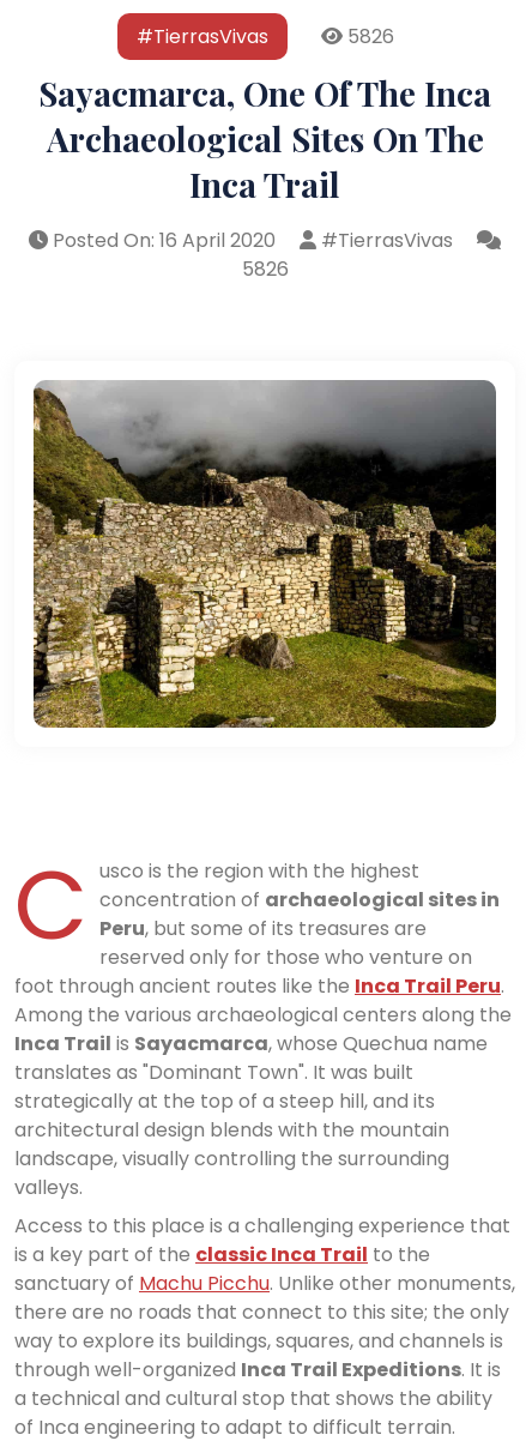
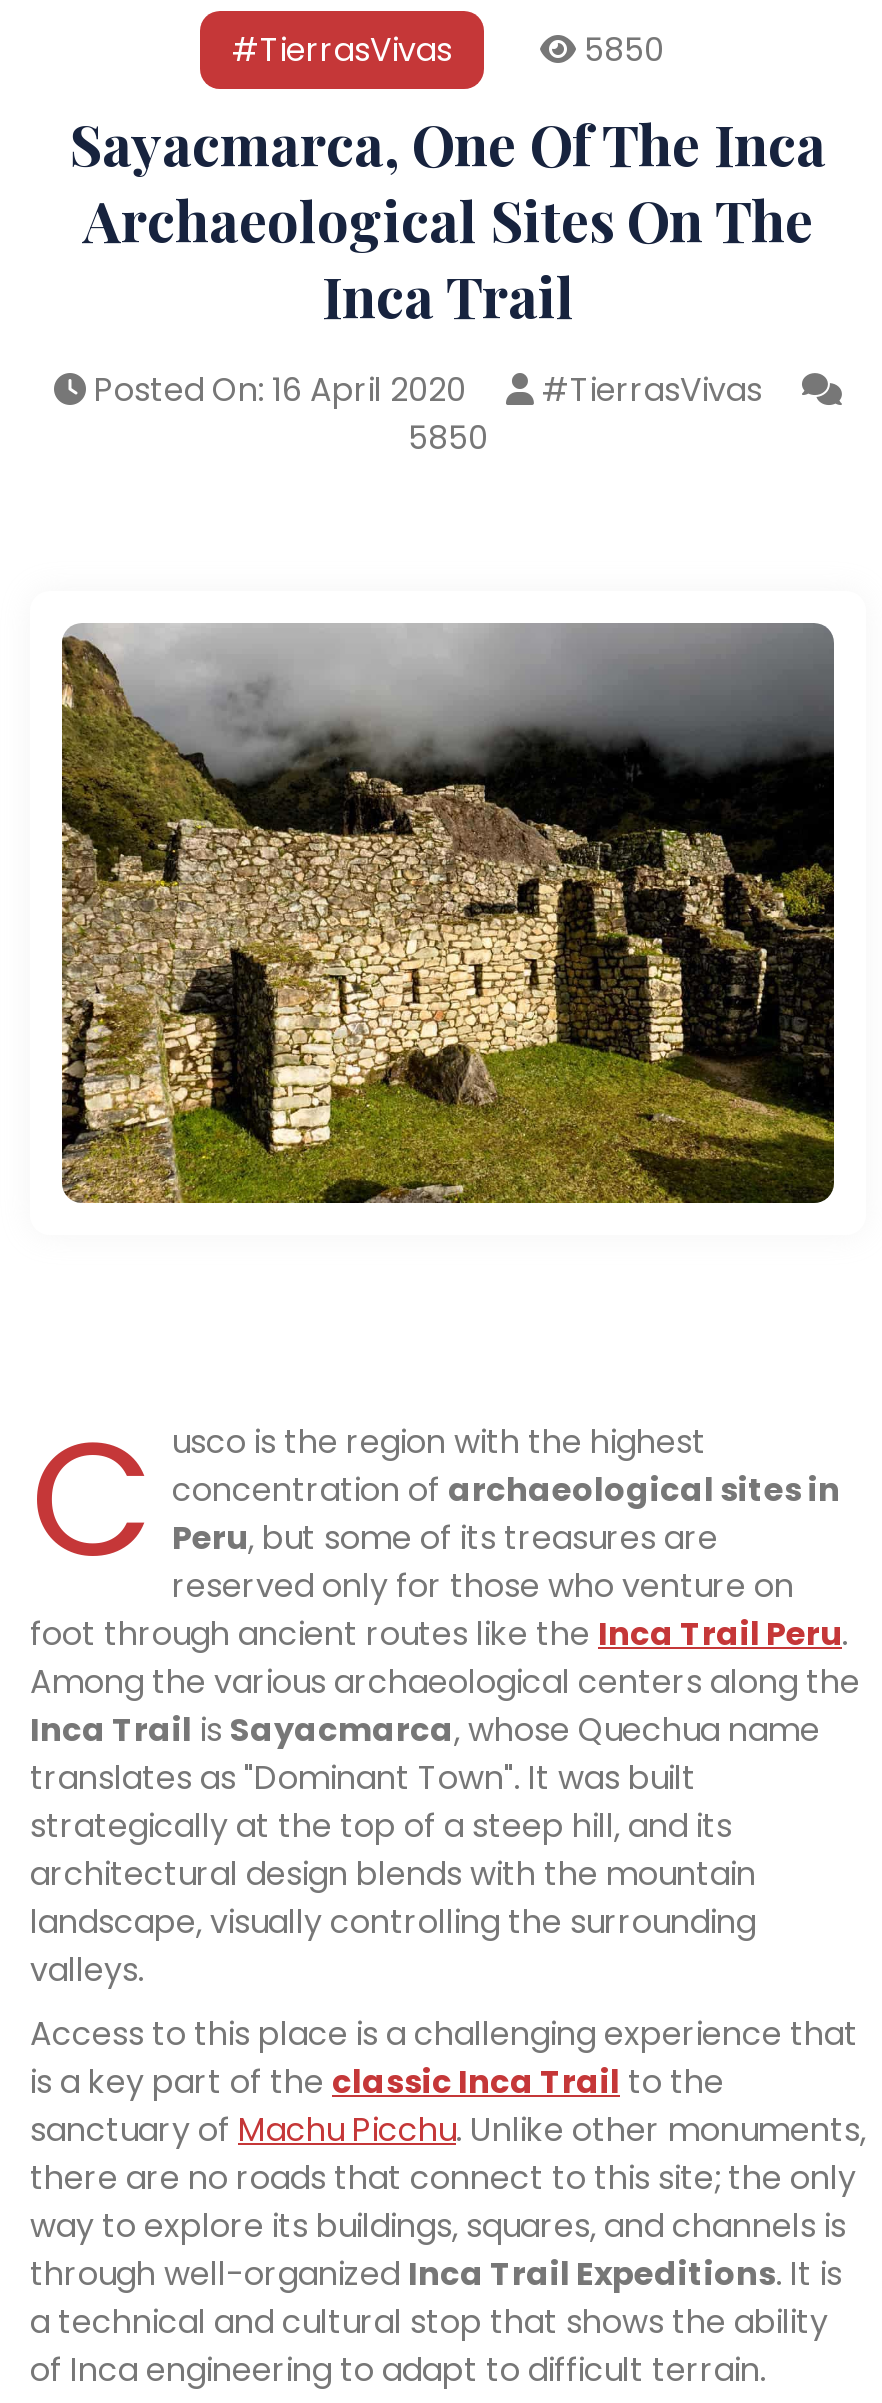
[342,23,394,50] 5826 -> [576,27,664,73] 5850
[241,255,288,283] 5826 -> [408,415,488,461] 5850

